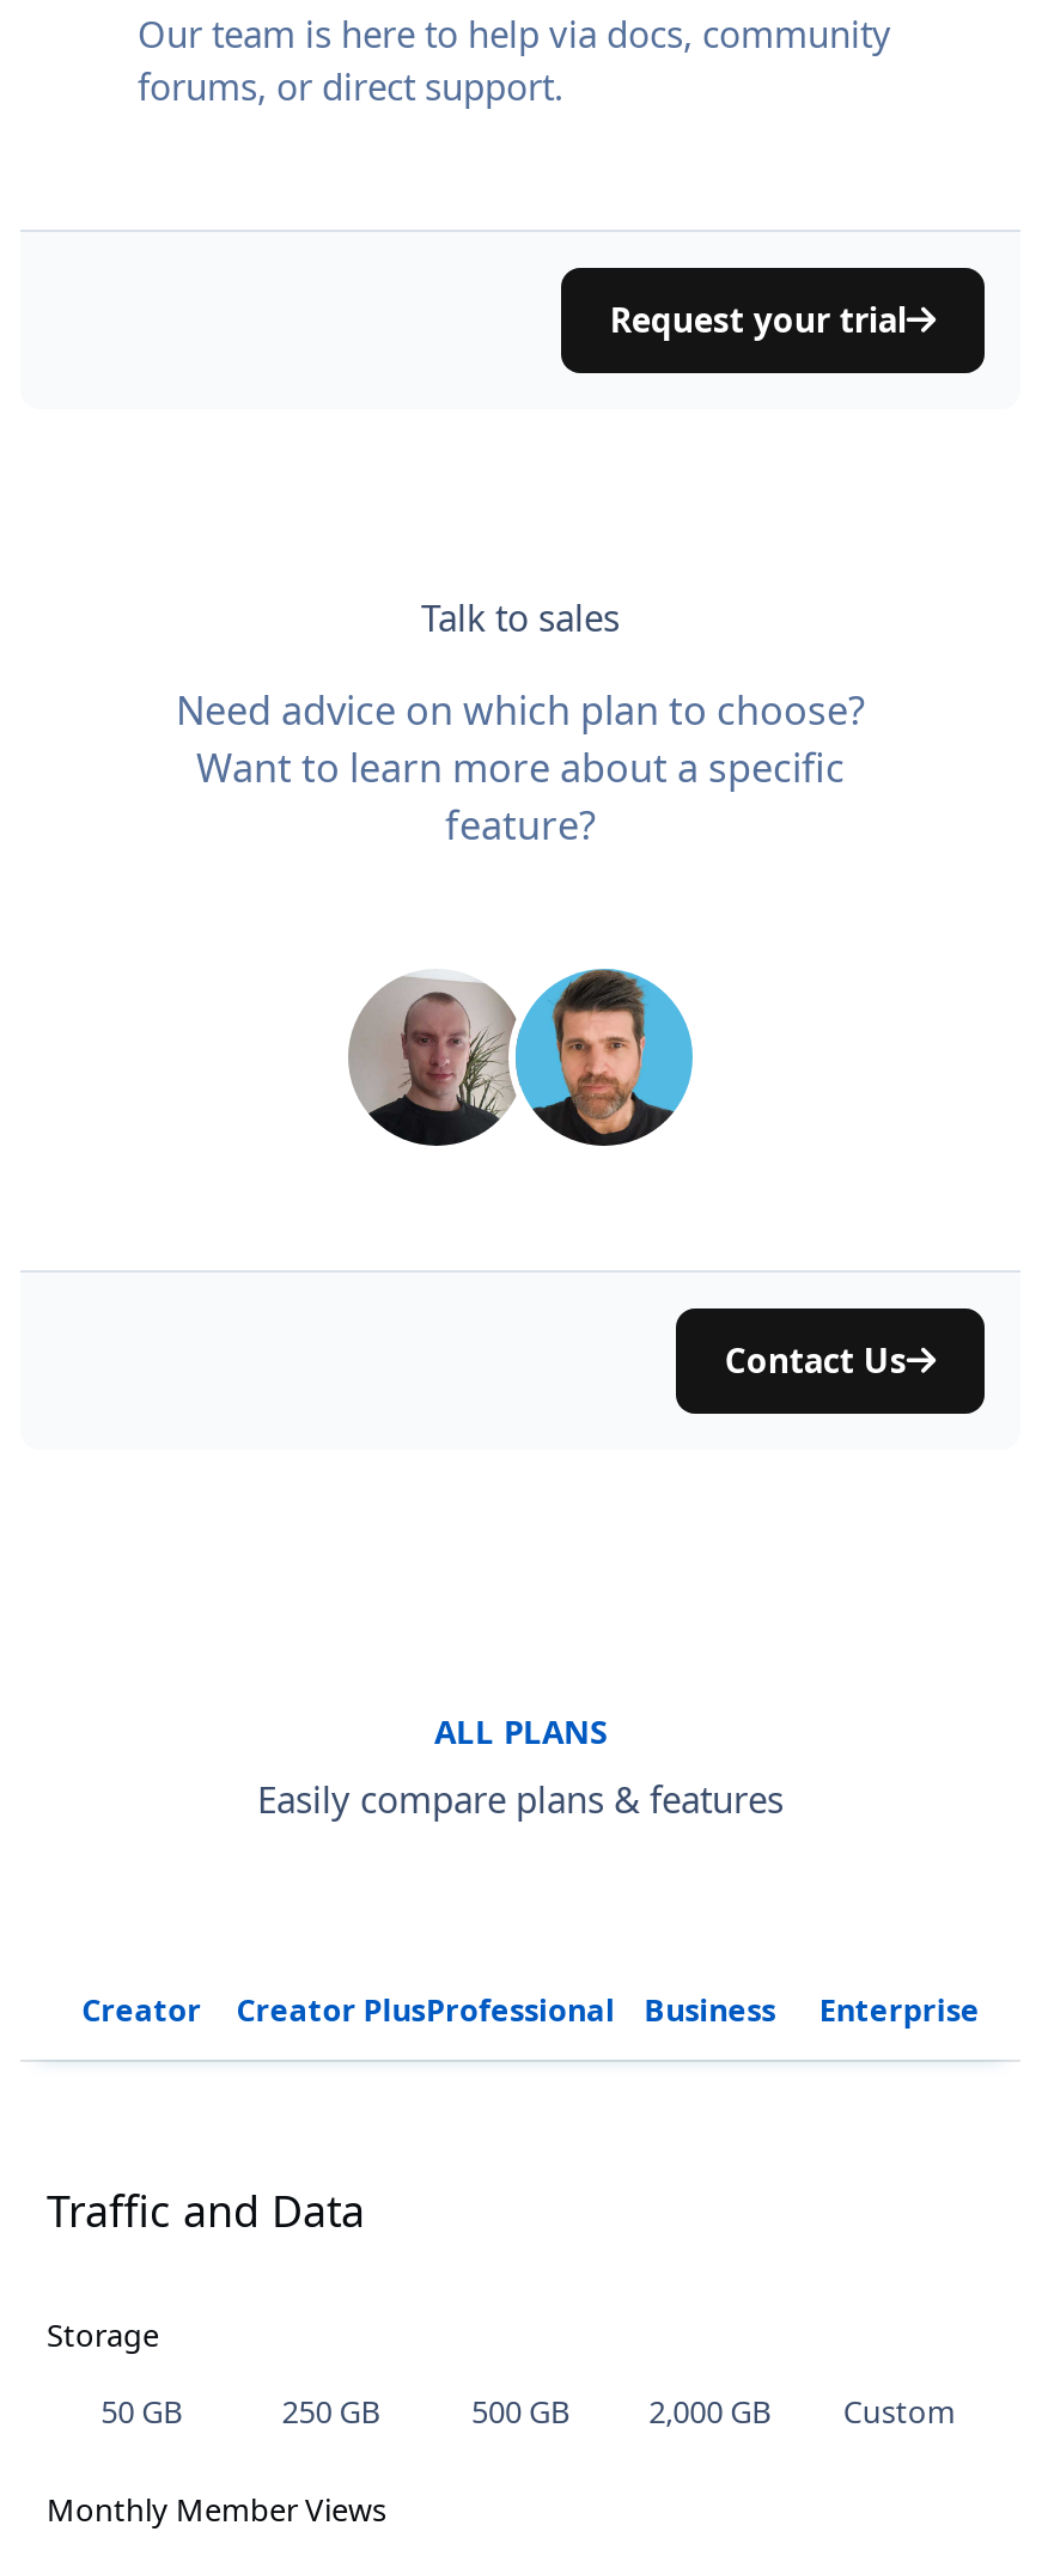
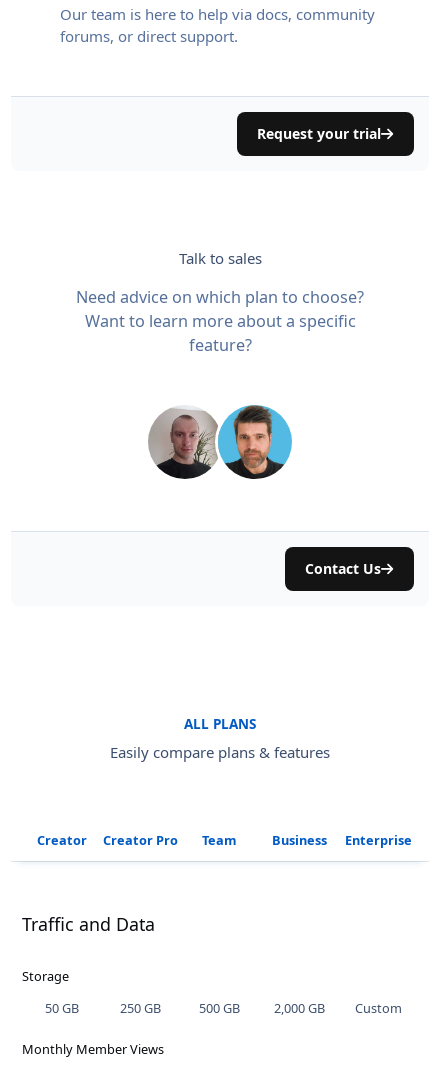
[236,1989,615,2032] Creator PlusProfessional -> [103,831,237,849] Creator Pro | Team

